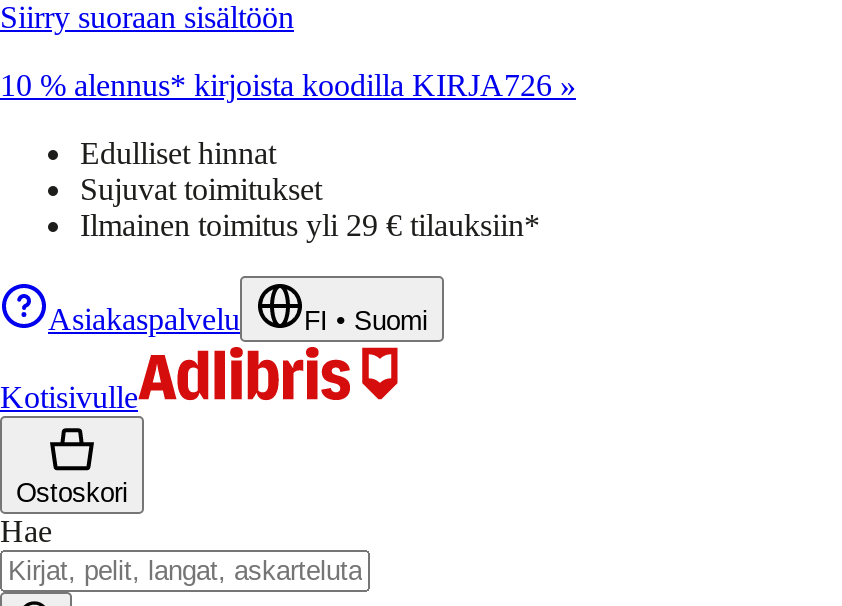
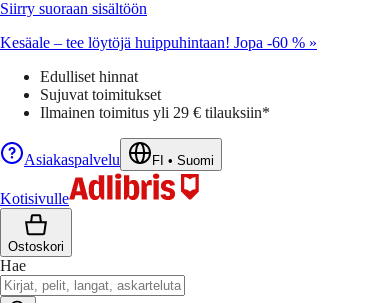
[0,68,576,102] 10 % alennus* kirjoista koodilla KIRJA726 » -> [0,34,317,51] Kesäale – tee löytöjä huippuhintaan! Jopa -60 % »

